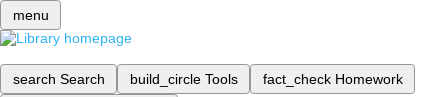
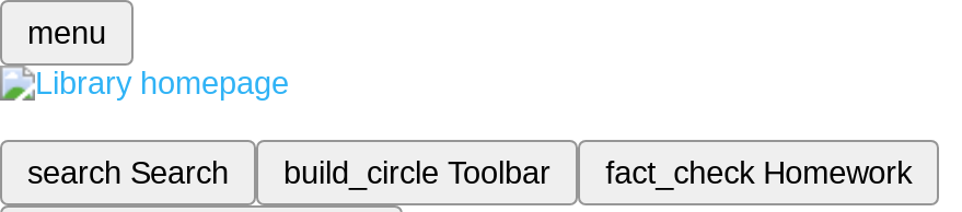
[129,71,237,87] build_circle Tools -> [283,155,550,190] build_circle Toolbar

